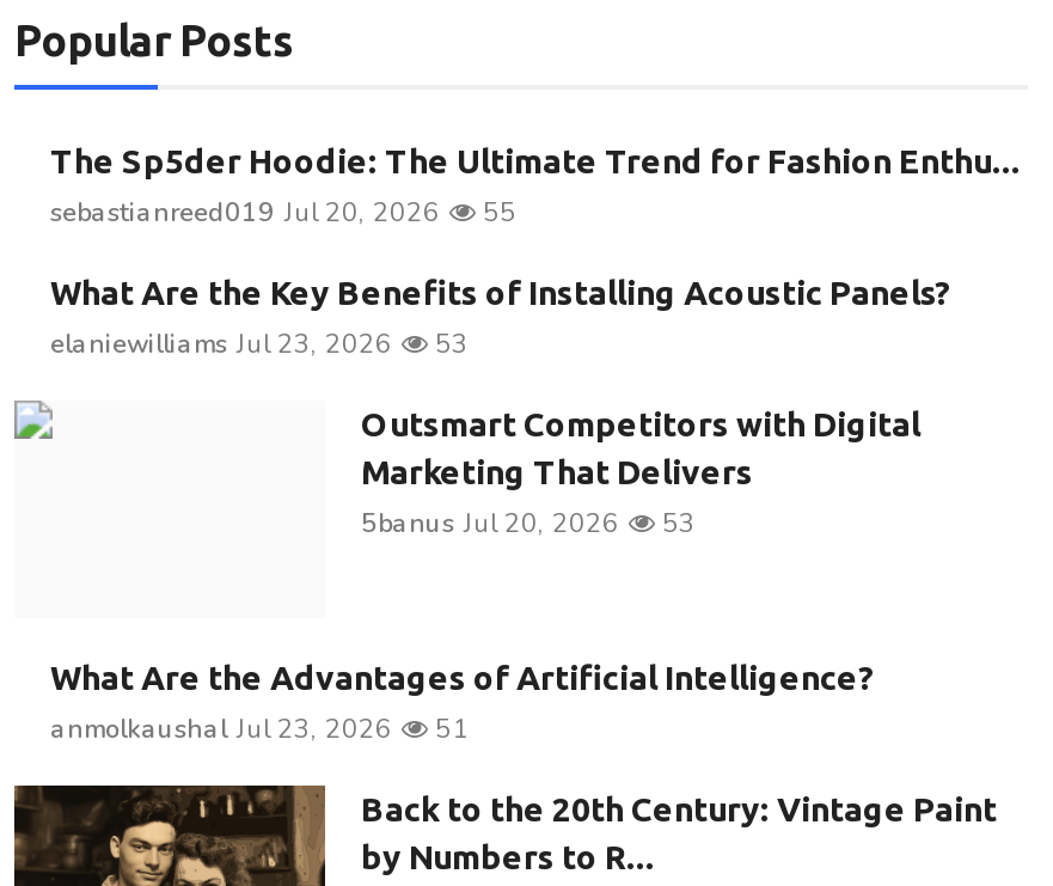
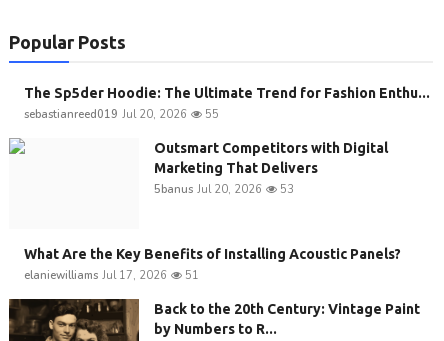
moved [50,273,951,312] -> [24,246,401,262]: What Are the Key Benefits of Installing Acoustic Panels?
[50,326,469,362] elaniewilliams Jul 23, 2026 | 53 -> none
[50,658,875,747] What Are the Advantages of Artificial Intelligence? | anmolkaushal Jul 23, 2026 -> [24,268,167,283] elaniewilliams Jul 17, 2026

